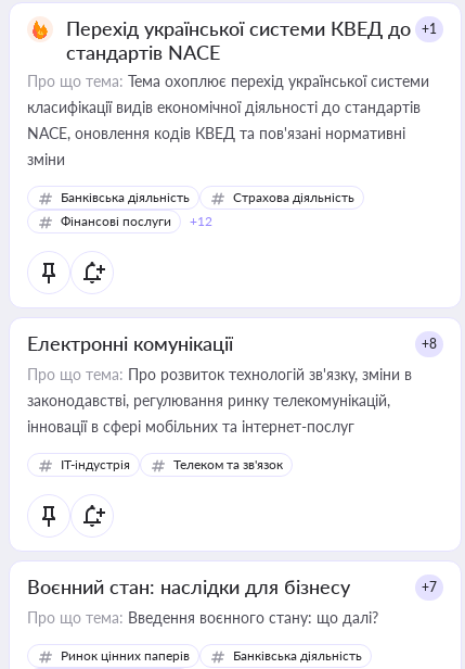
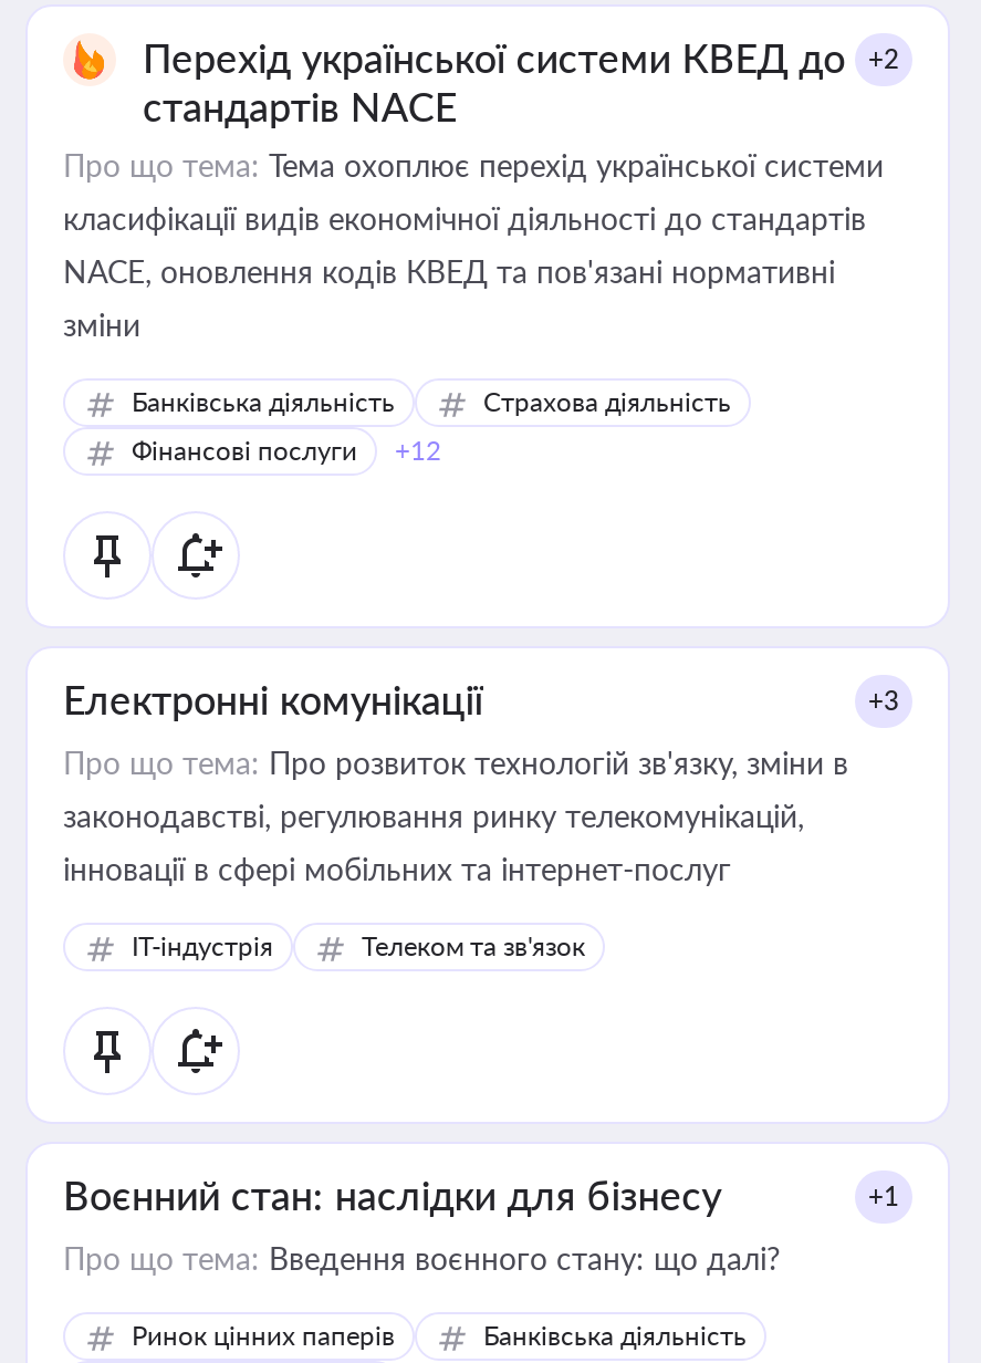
[66,16,437,40] Перехід української системи КВЕД до +1 -> [143,33,899,82] Перехід української системи КВЕД до +2
[422,336,437,352] +8 -> [868,684,899,717] +3
[422,579,437,595] +7 -> [868,1179,899,1213] +1

